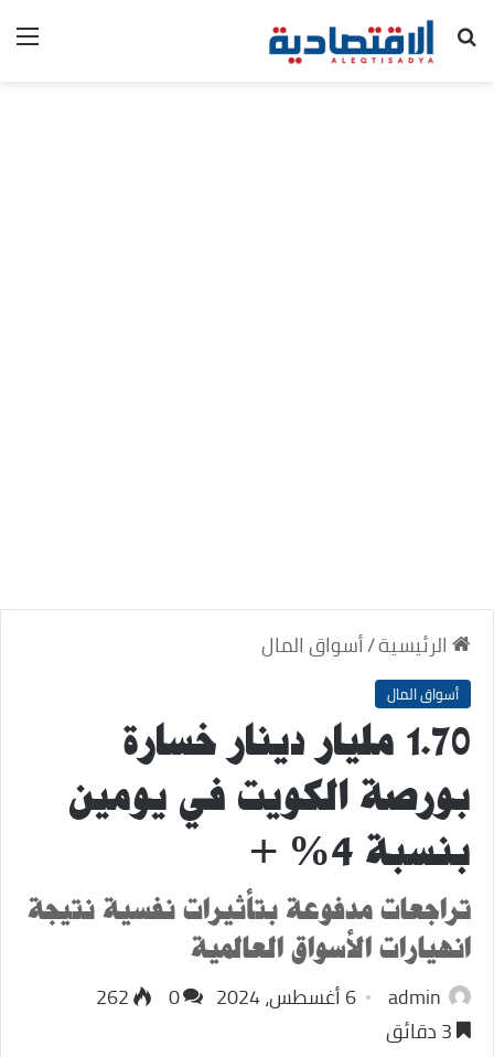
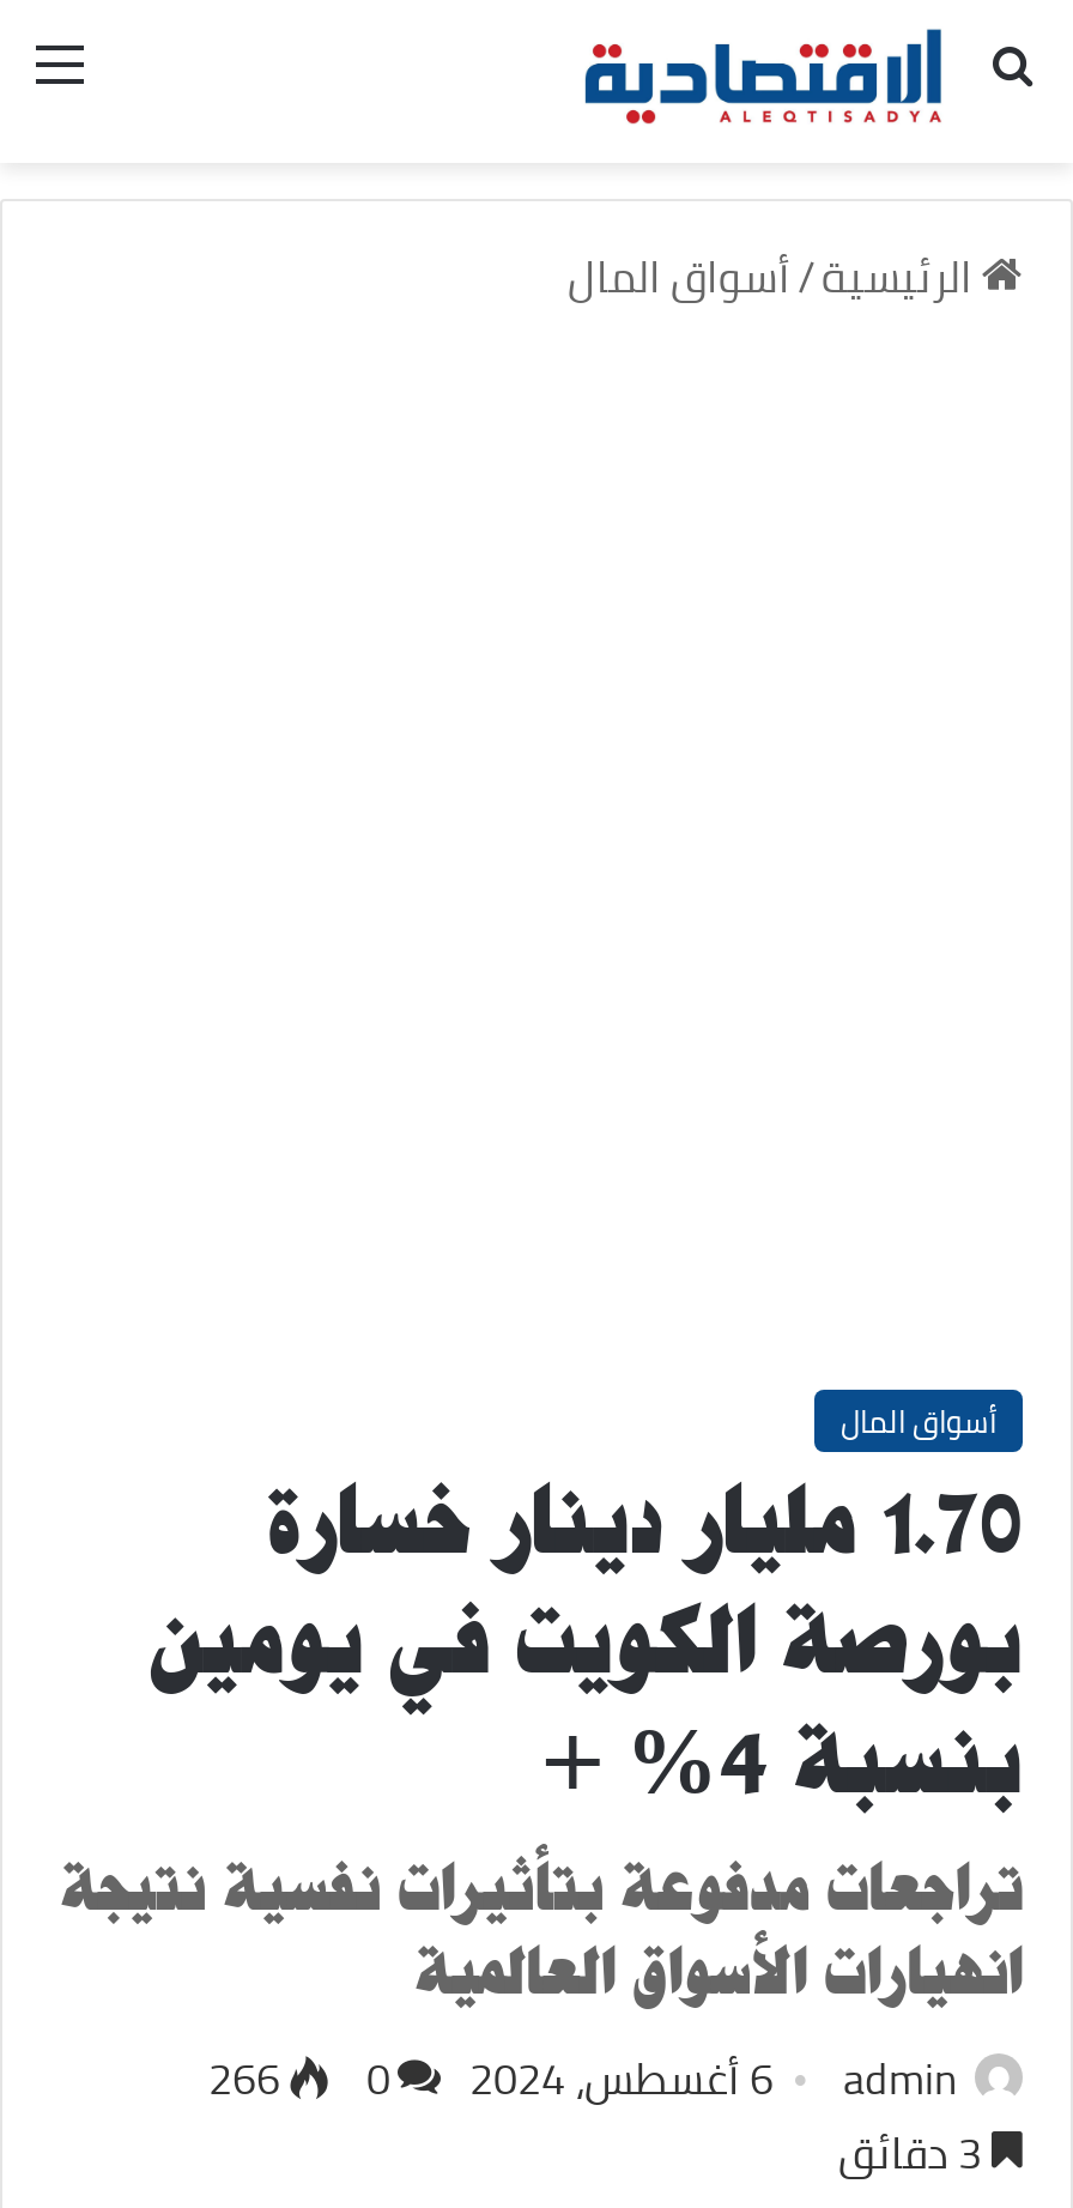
moved [261,627,452,663] -> [568,237,982,317]: الرئيسية / أسواق المال
[96,979,129,1015] 262 -> [208,2039,280,2118] 266

